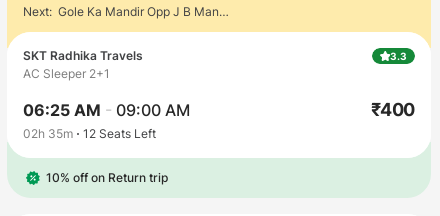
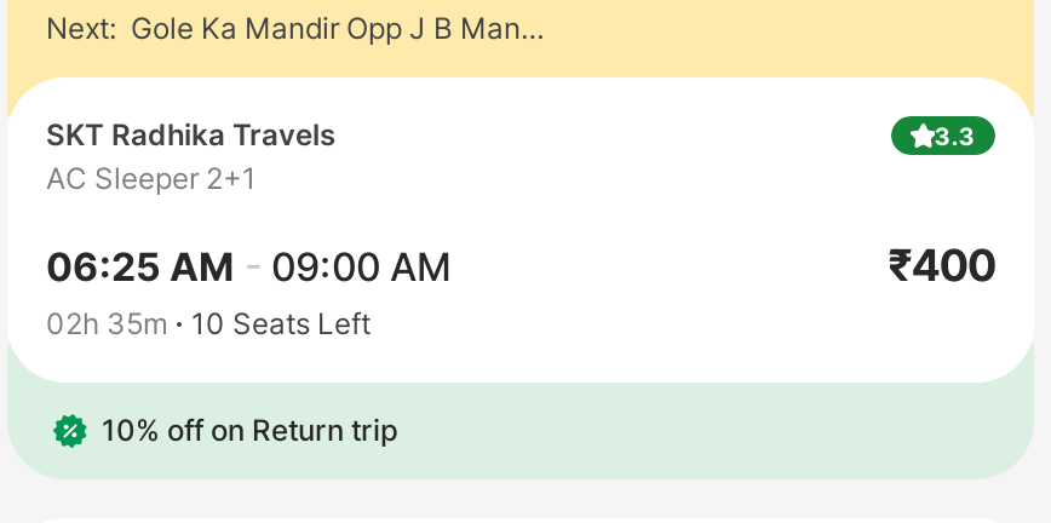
[23,126,156,141] 02h 35m 12 Seats Left -> [46,305,371,341] 02h 35m 10 Seats Left

